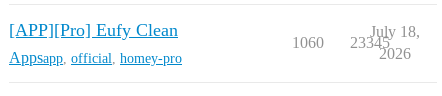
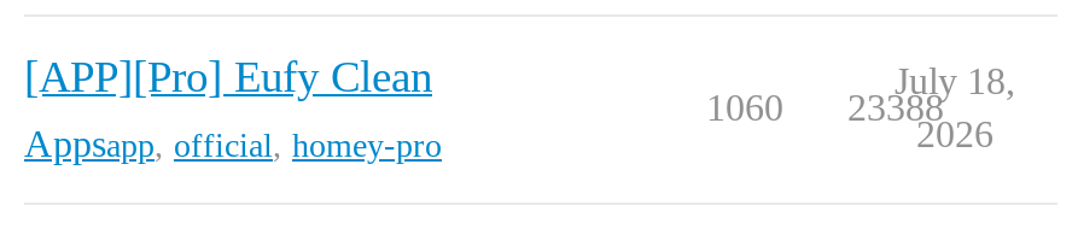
[291,34,390,51] 1060 23345 -> [706,87,944,128] 1060 23388

